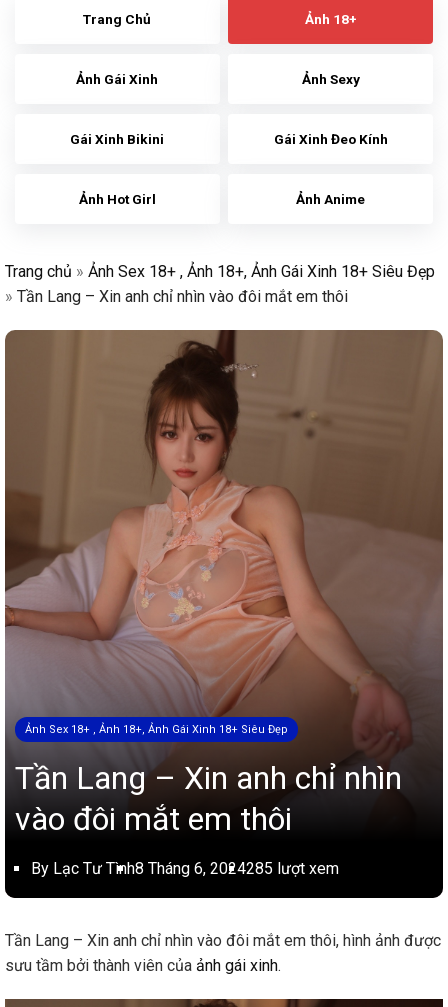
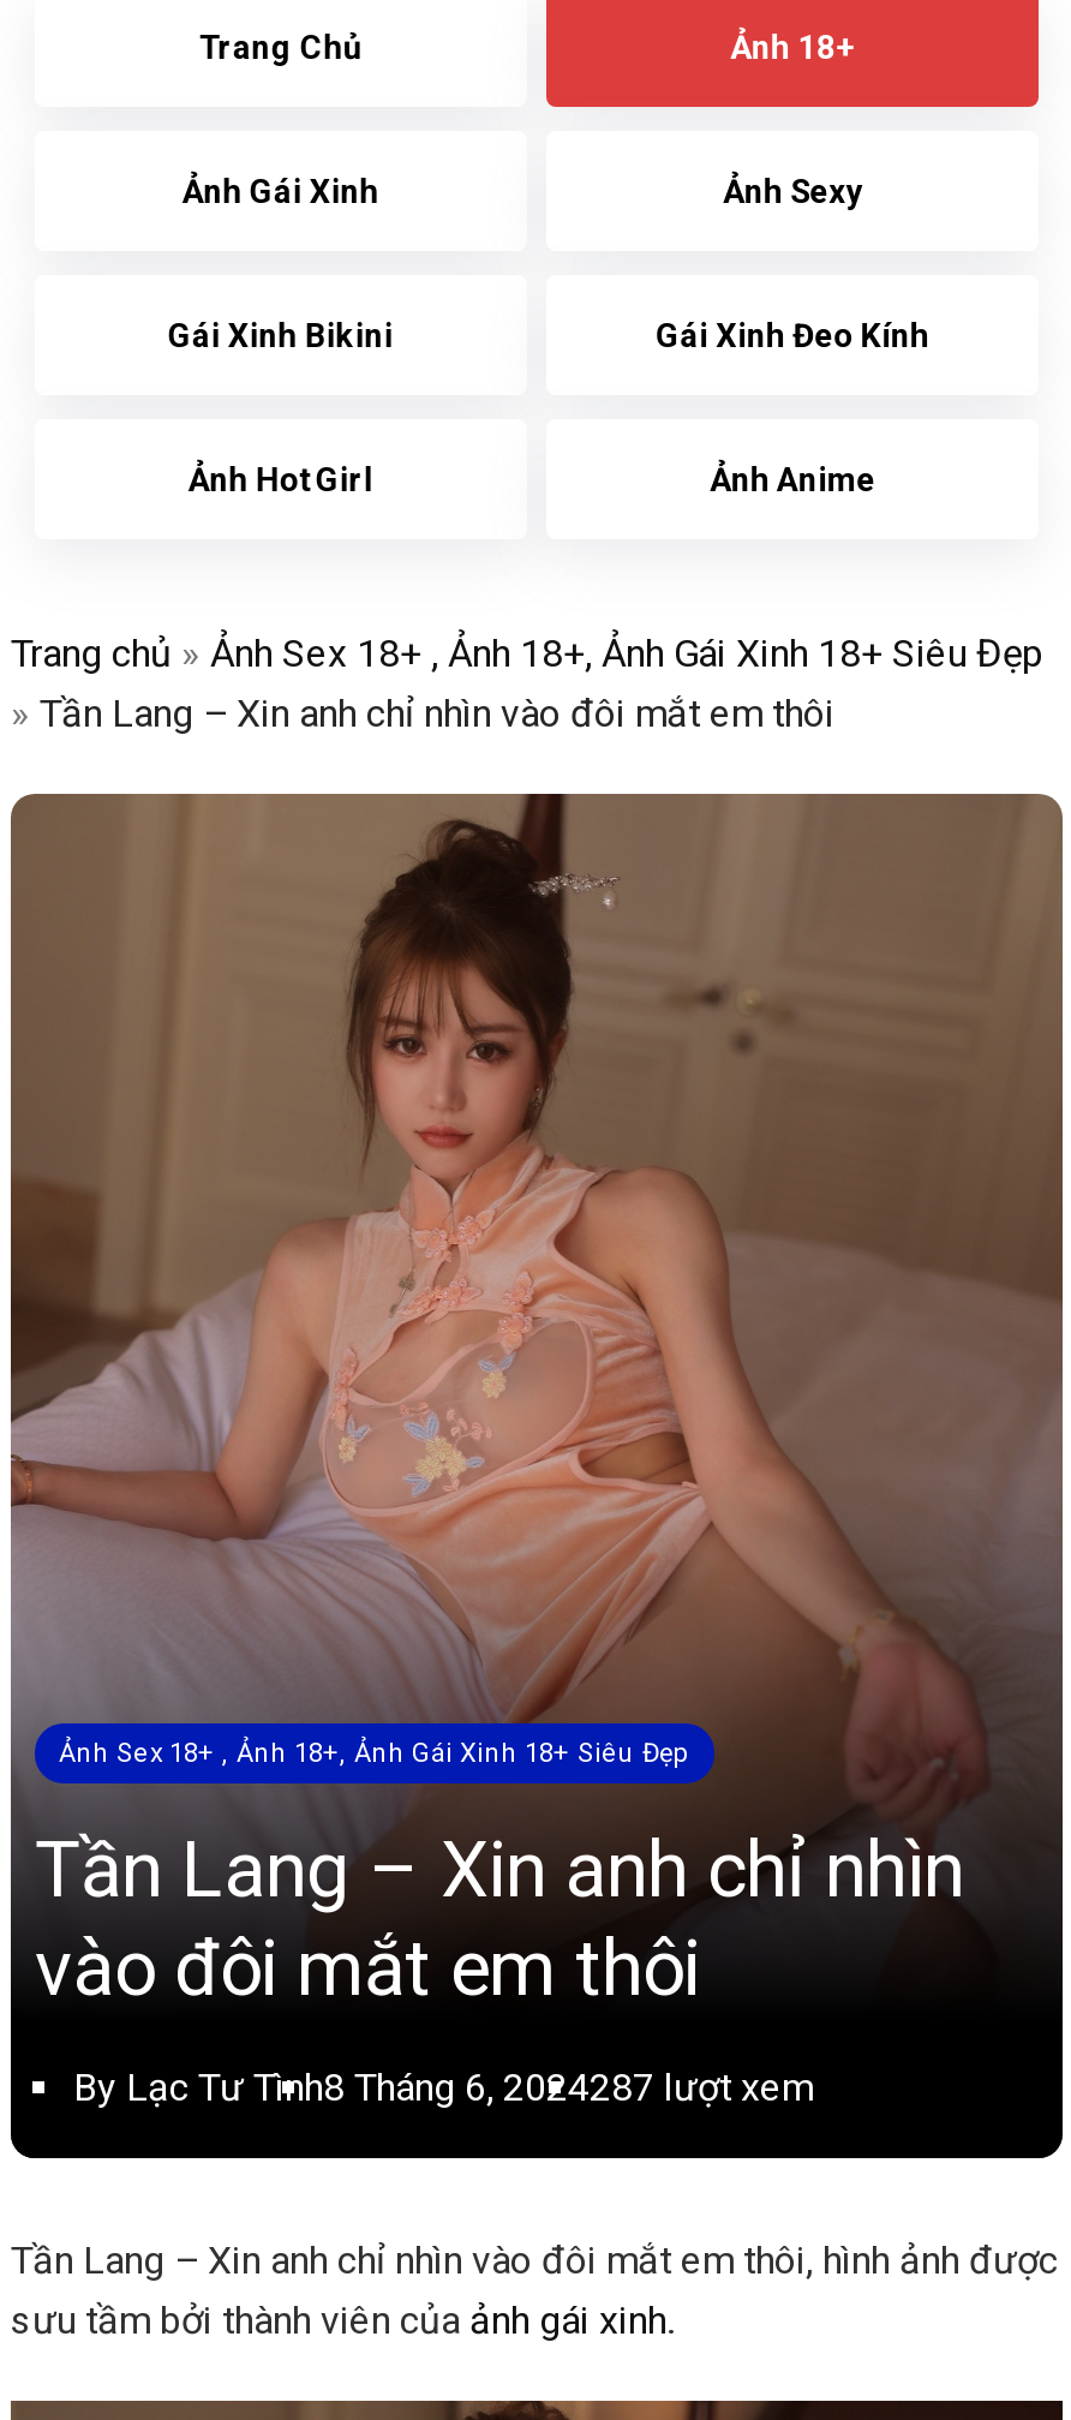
[31,858,339,877] By Lạc Tư Tình8 Tháng 6, 2024285 lượt xem -> [73,2063,813,2109] By Lạc Tư Tình8 Tháng 6, 2024287 lượt xem

